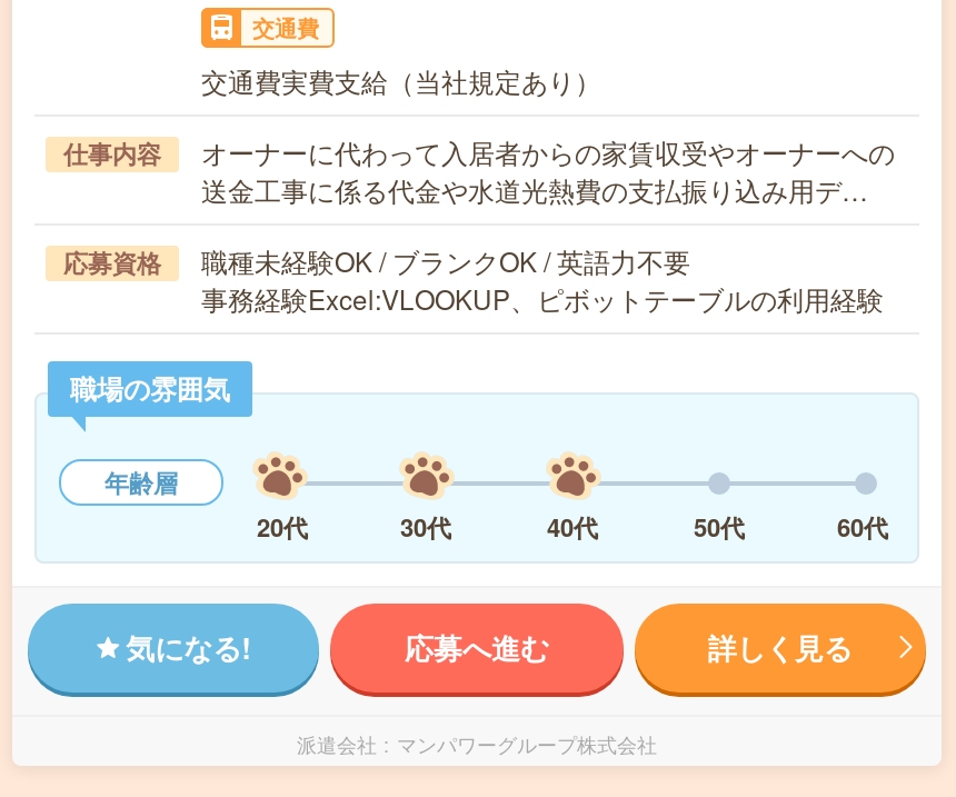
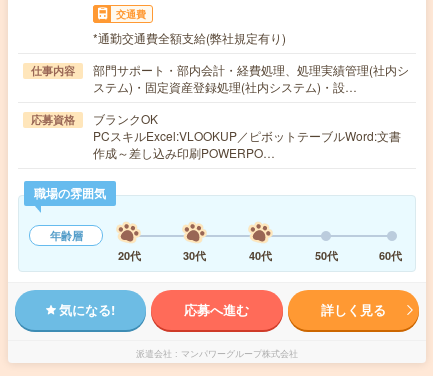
[201,61,601,99] 交通費実費支給（当社規定あり） -> [93,29,286,46] *通勤交通費全額支給(弊社規定有り)
[201,132,895,208] オーナーに代わって入居者からの家賃収受やオーナーへの | 送金工事に係る代金や水道光熱費の支払振り込み用デ… -> [93,61,409,95] 部門サポート・部内会計・経費処理、処理実績管理(社内シ | ステム)・固定資産登録処理(社内システム)・設…
[201,241,884,317] 職種未経験OK / ブランクOK / 英語力不要 | 事務経験Excel:VLOOKUP、ピボットテーブルの利用経験 -> [93,110,401,161] ブランクOK | PCスキルExcel:VLOOKUP／ピボットテーブルWord:文書 | 作成～差し込み印刷POWERPO…

